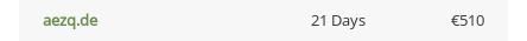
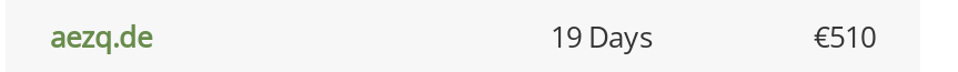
[310,9,365,30] 21 Days -> [551,17,653,56] 19 Days

